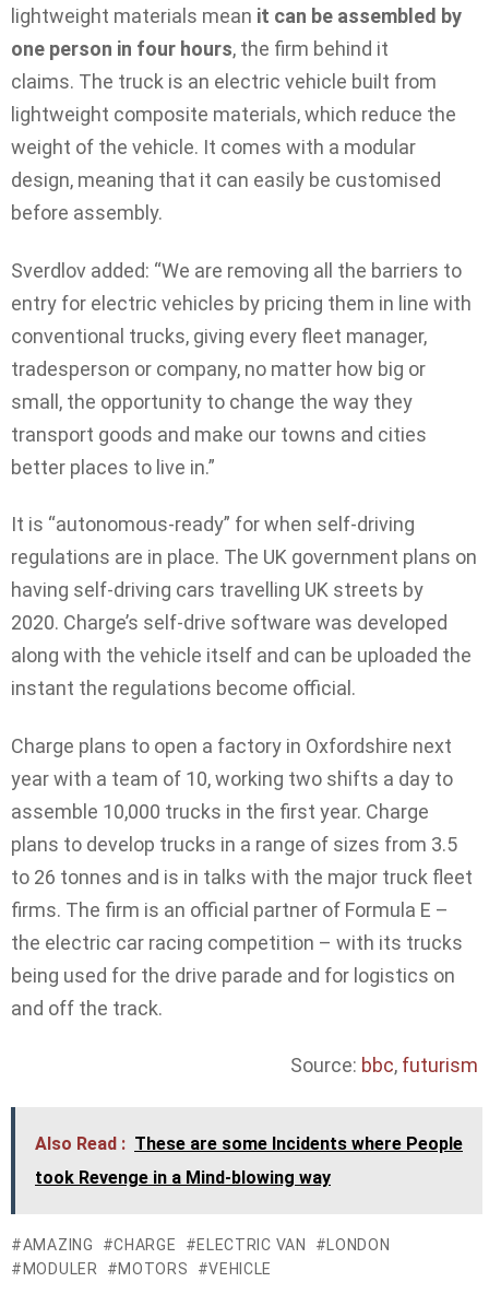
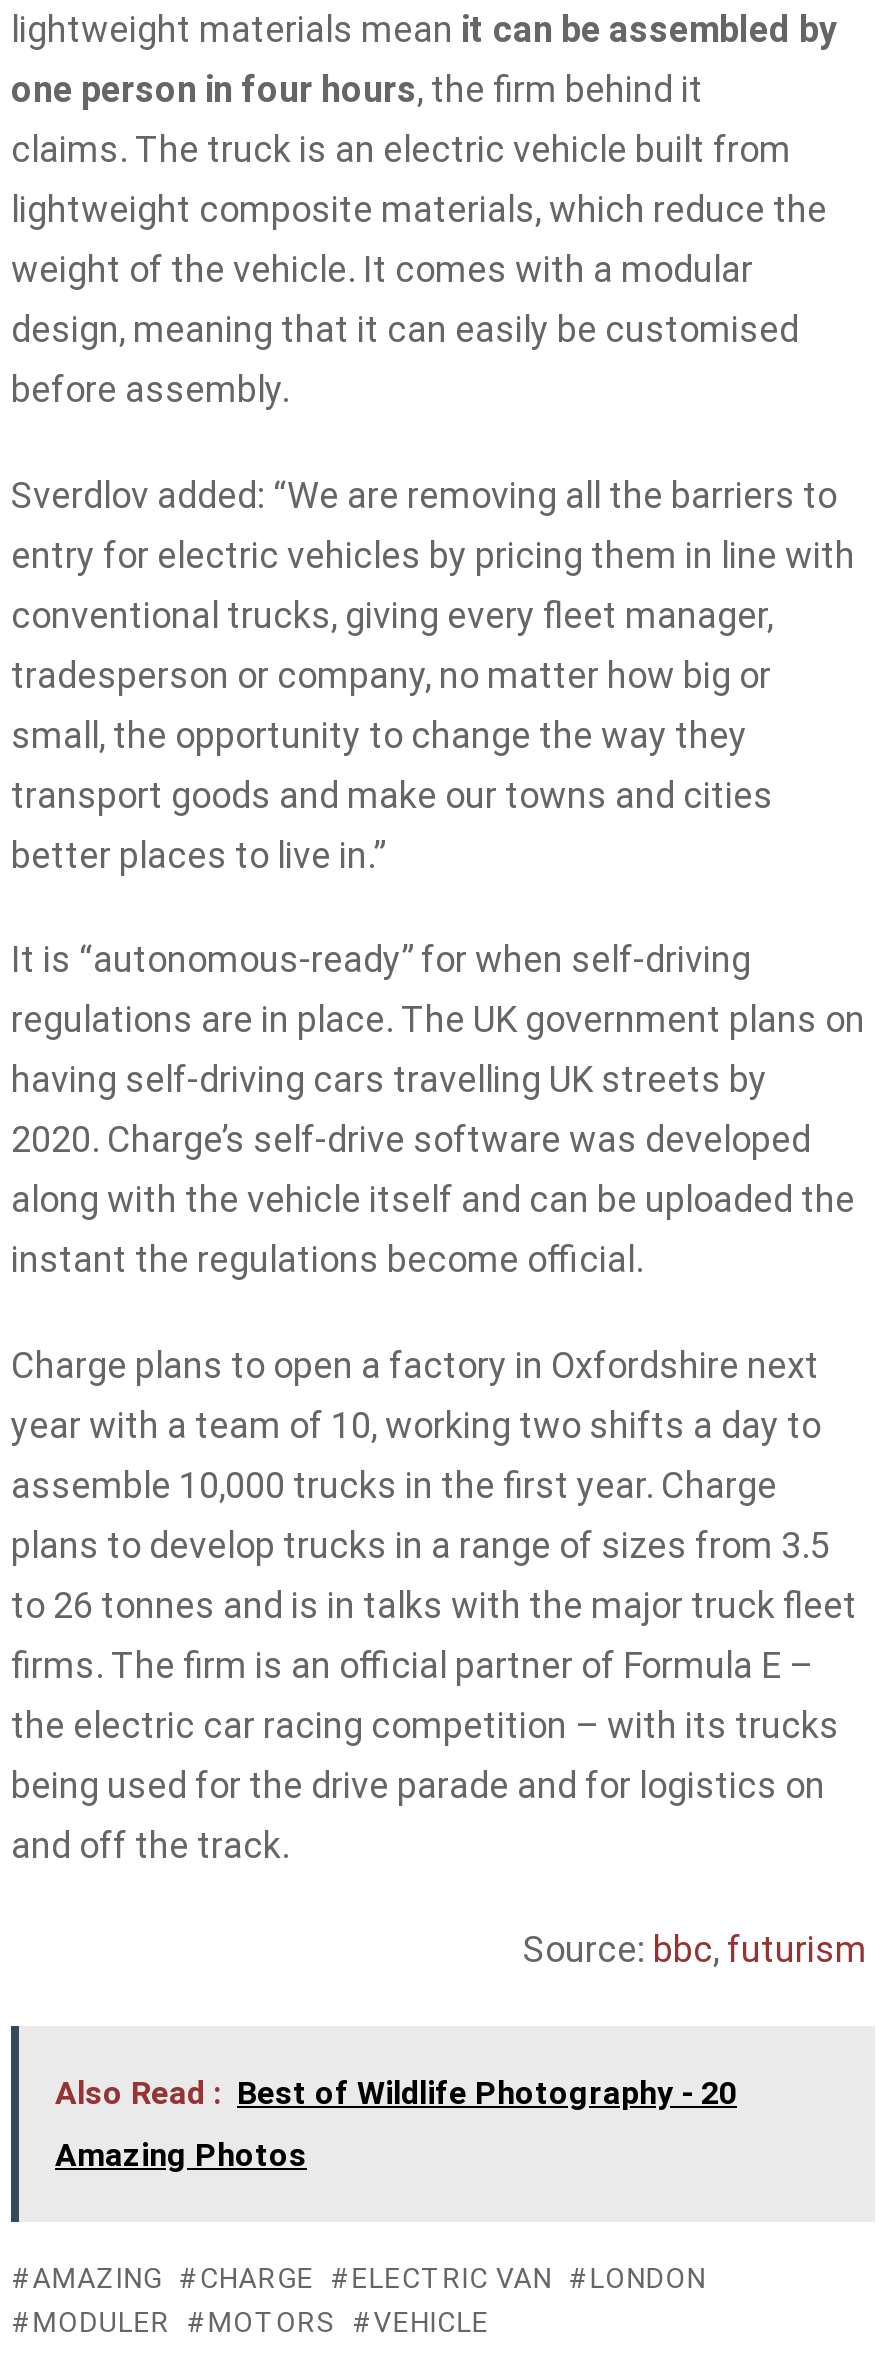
[35,1133,463,1154] Also Read : These are some Incidents where People -> [55,2073,737,2111] Also Read : Best of Wildlife Photography - 20
[35,1167,331,1188] took Revenge in a Mind-blowing way -> [55,2135,307,2173] Amazing Photos

